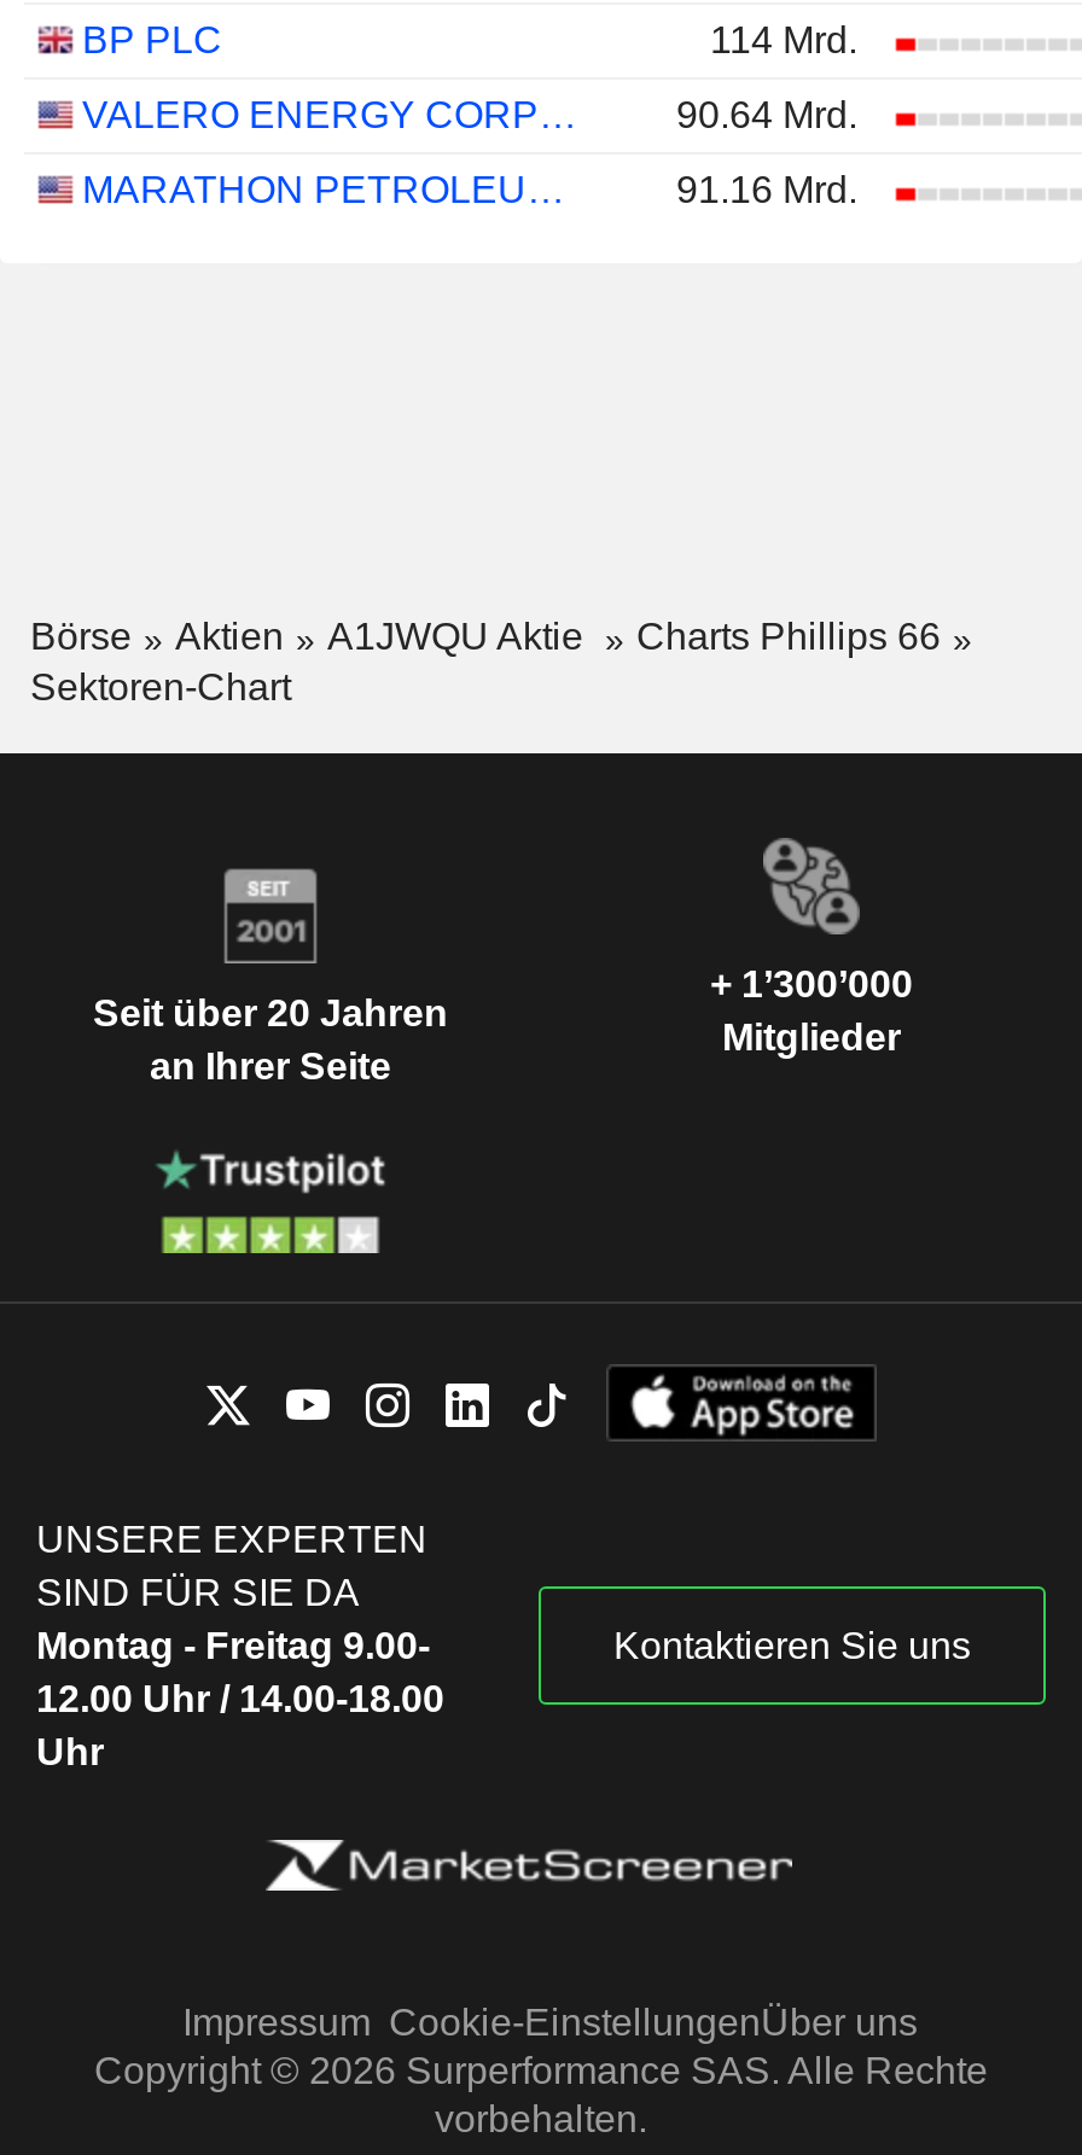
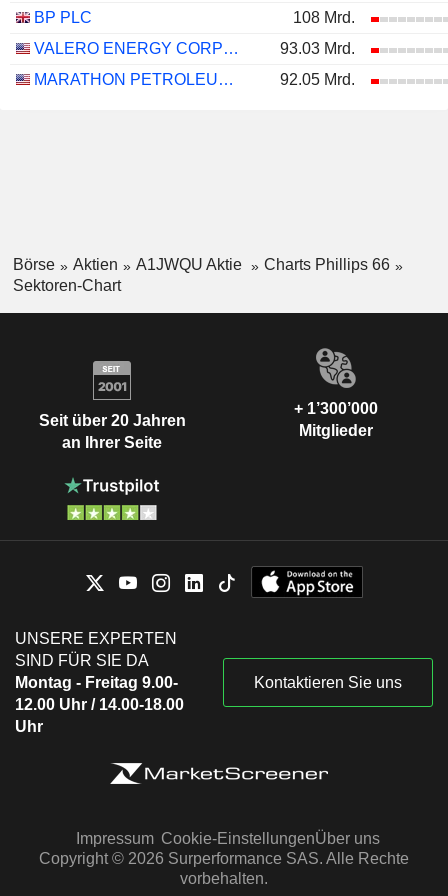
[710,19,857,60] 114 Mrd. -> [293,9,355,26] 108 Mrd.
[676,94,857,135] 90.64 Mrd. -> [280,40,355,57] 93.03 Mrd.
[676,169,857,210] 91.16 Mrd. -> [280,71,355,88] 92.05 Mrd.

